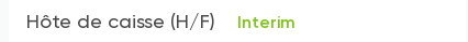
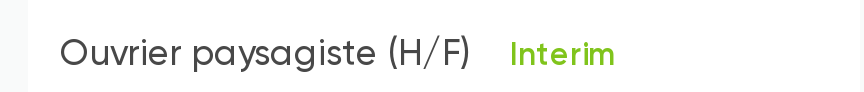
[26,9,215,32] Hôte de caisse (H/F) -> [60,31,470,73] Ouvrier paysagiste (H/F)

